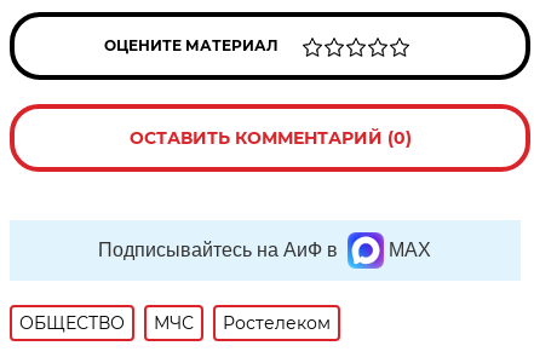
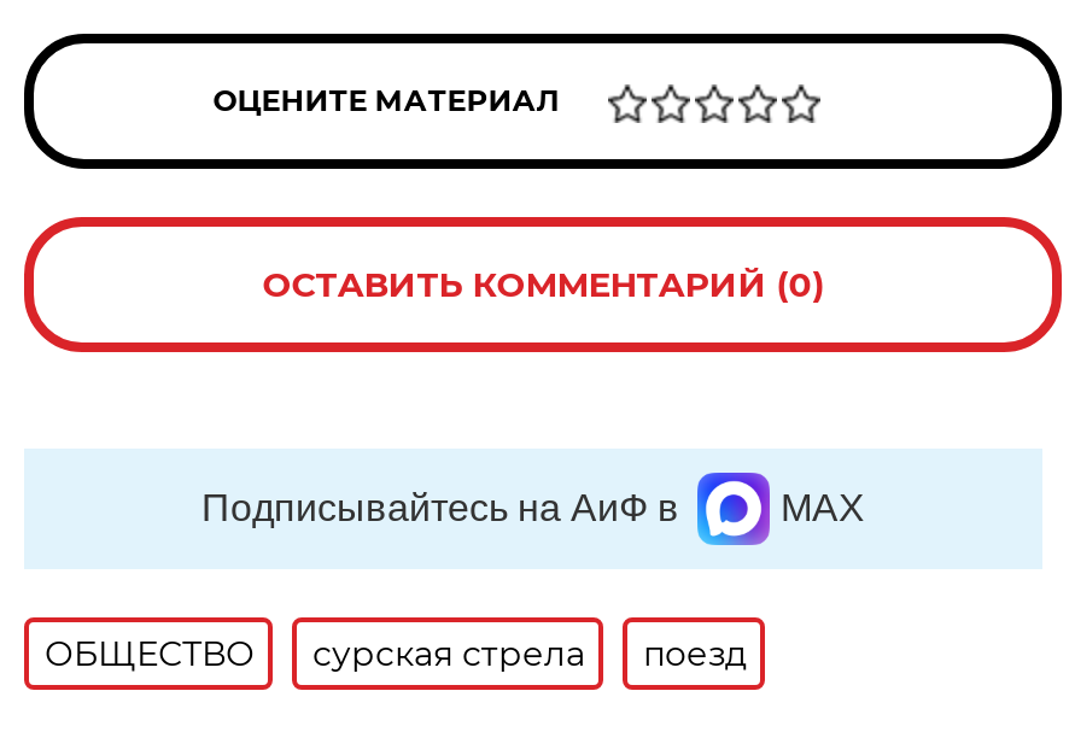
[154,312,331,334] МЧС | Ростелеком -> [312,632,747,675] сурская стрела | поезд

